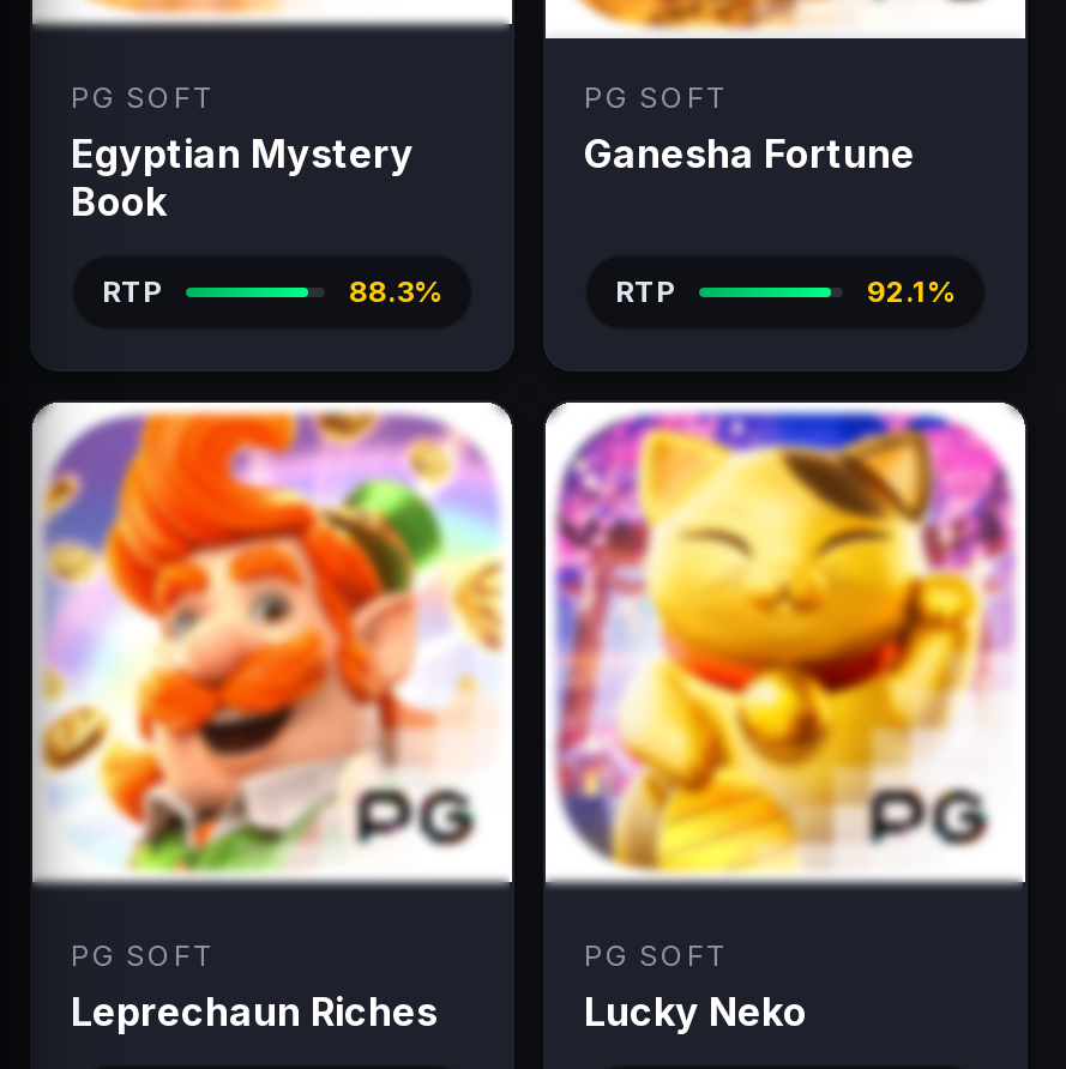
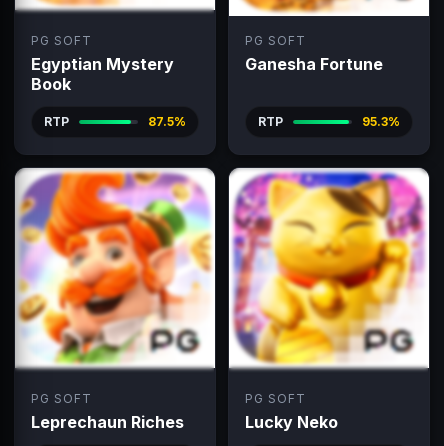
[349,273,442,309] 88.3% -> [148,114,186,129] 87.5%
[867,273,956,309] 92.1% -> [362,114,400,129] 95.3%

